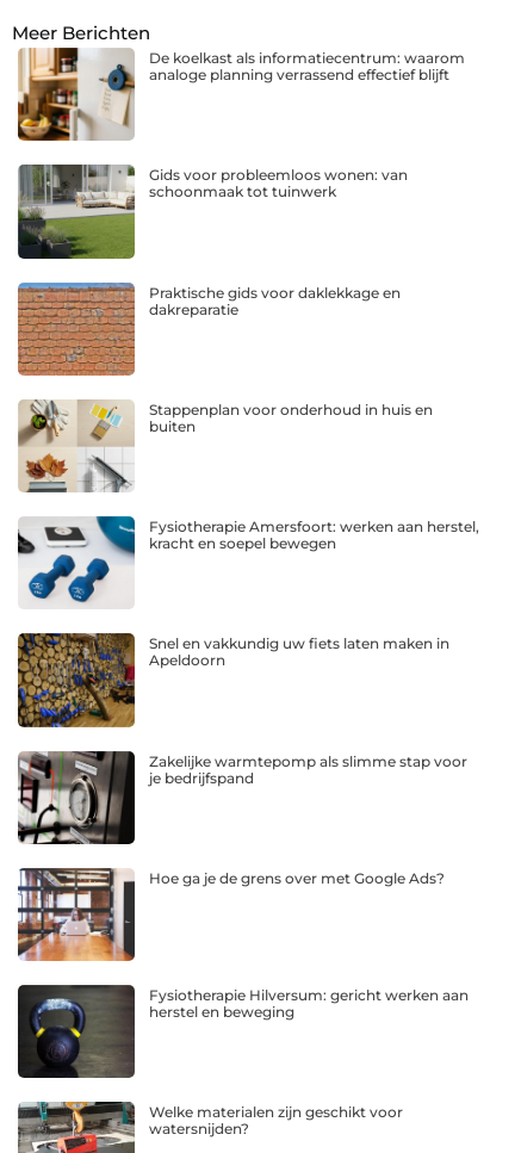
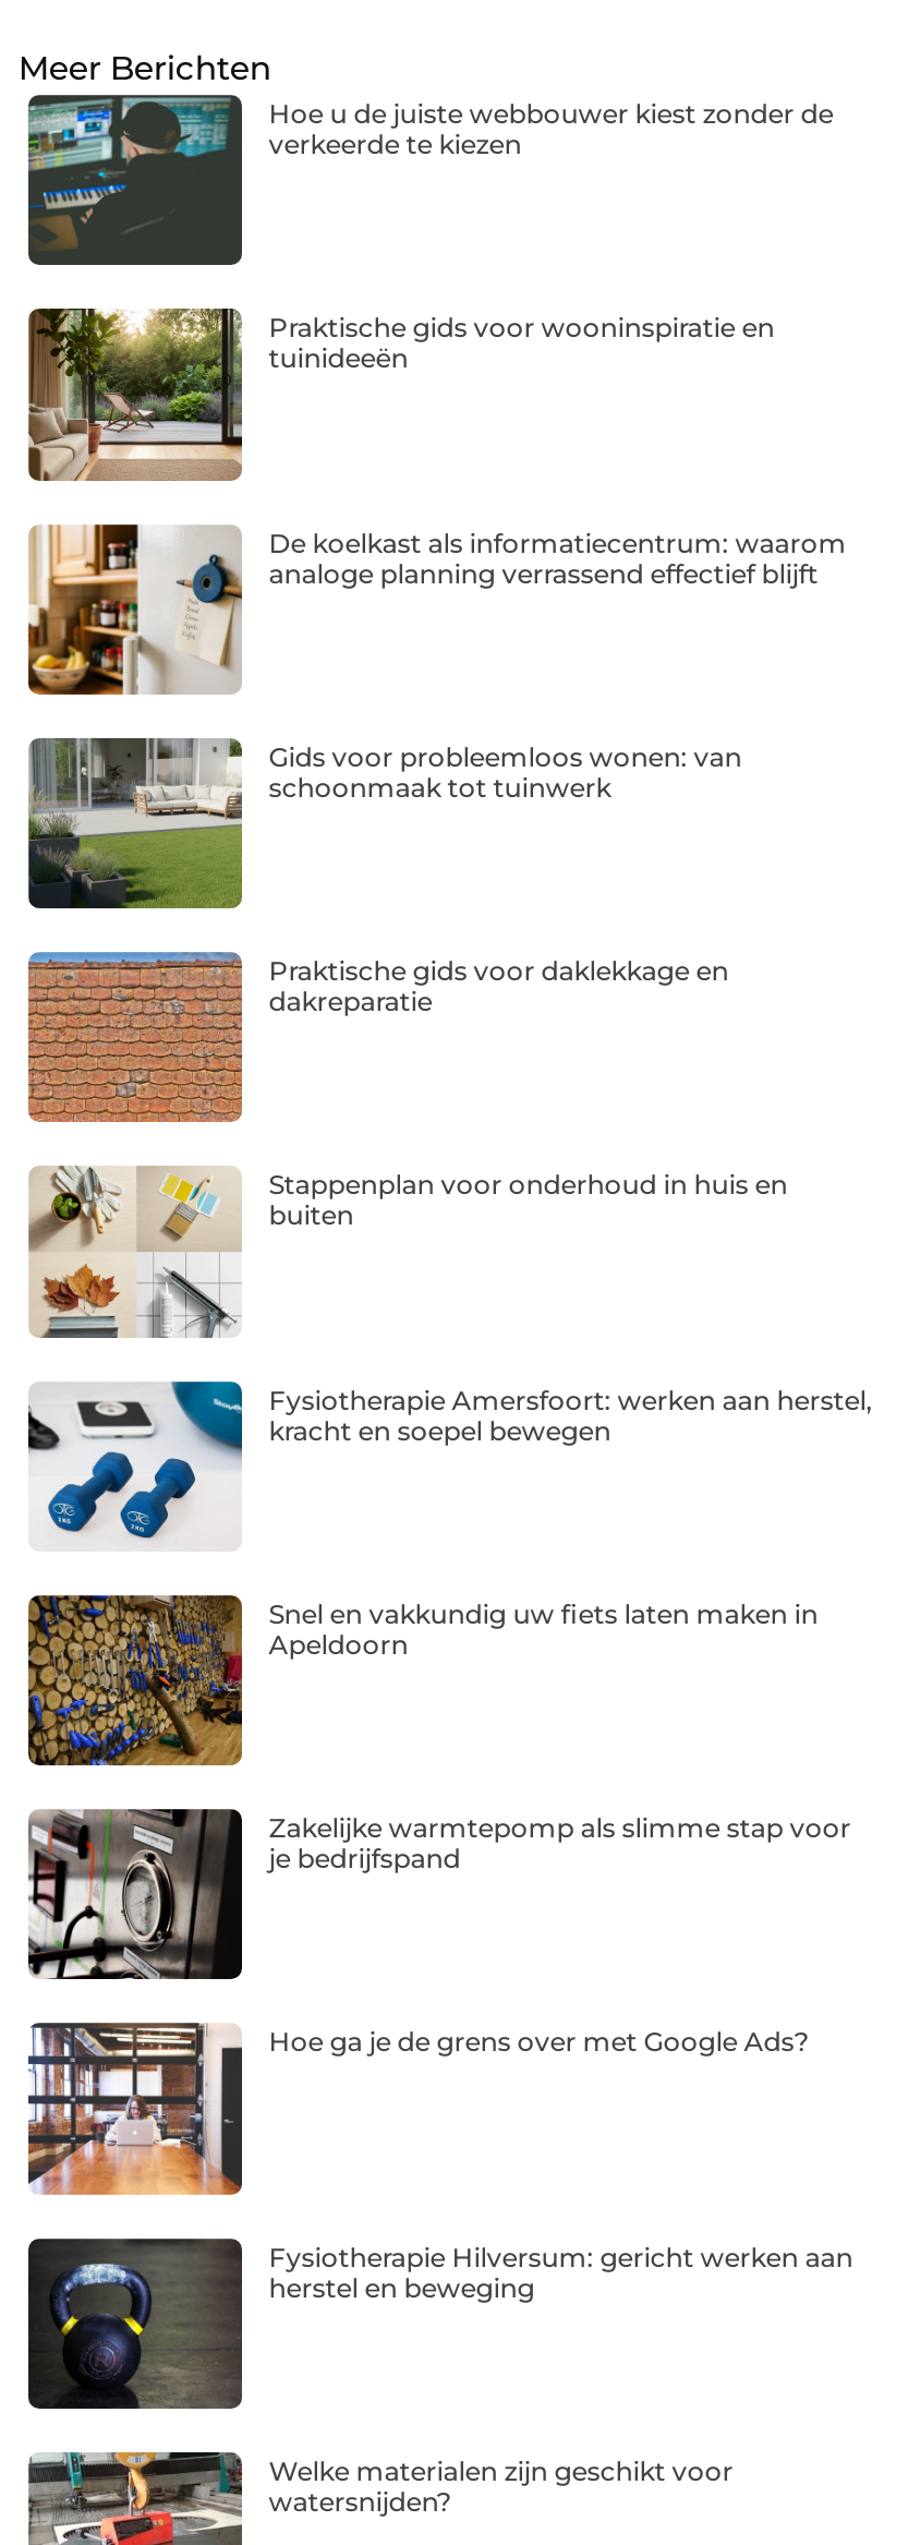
none -> [26,95,833,267] [image] | Hoe u de juiste webbouwer kiest zonder de | verkeerde te kiezen
none -> [26,306,774,483] [image] | Praktische gids voor wooninspiratie en | tuinideeën

